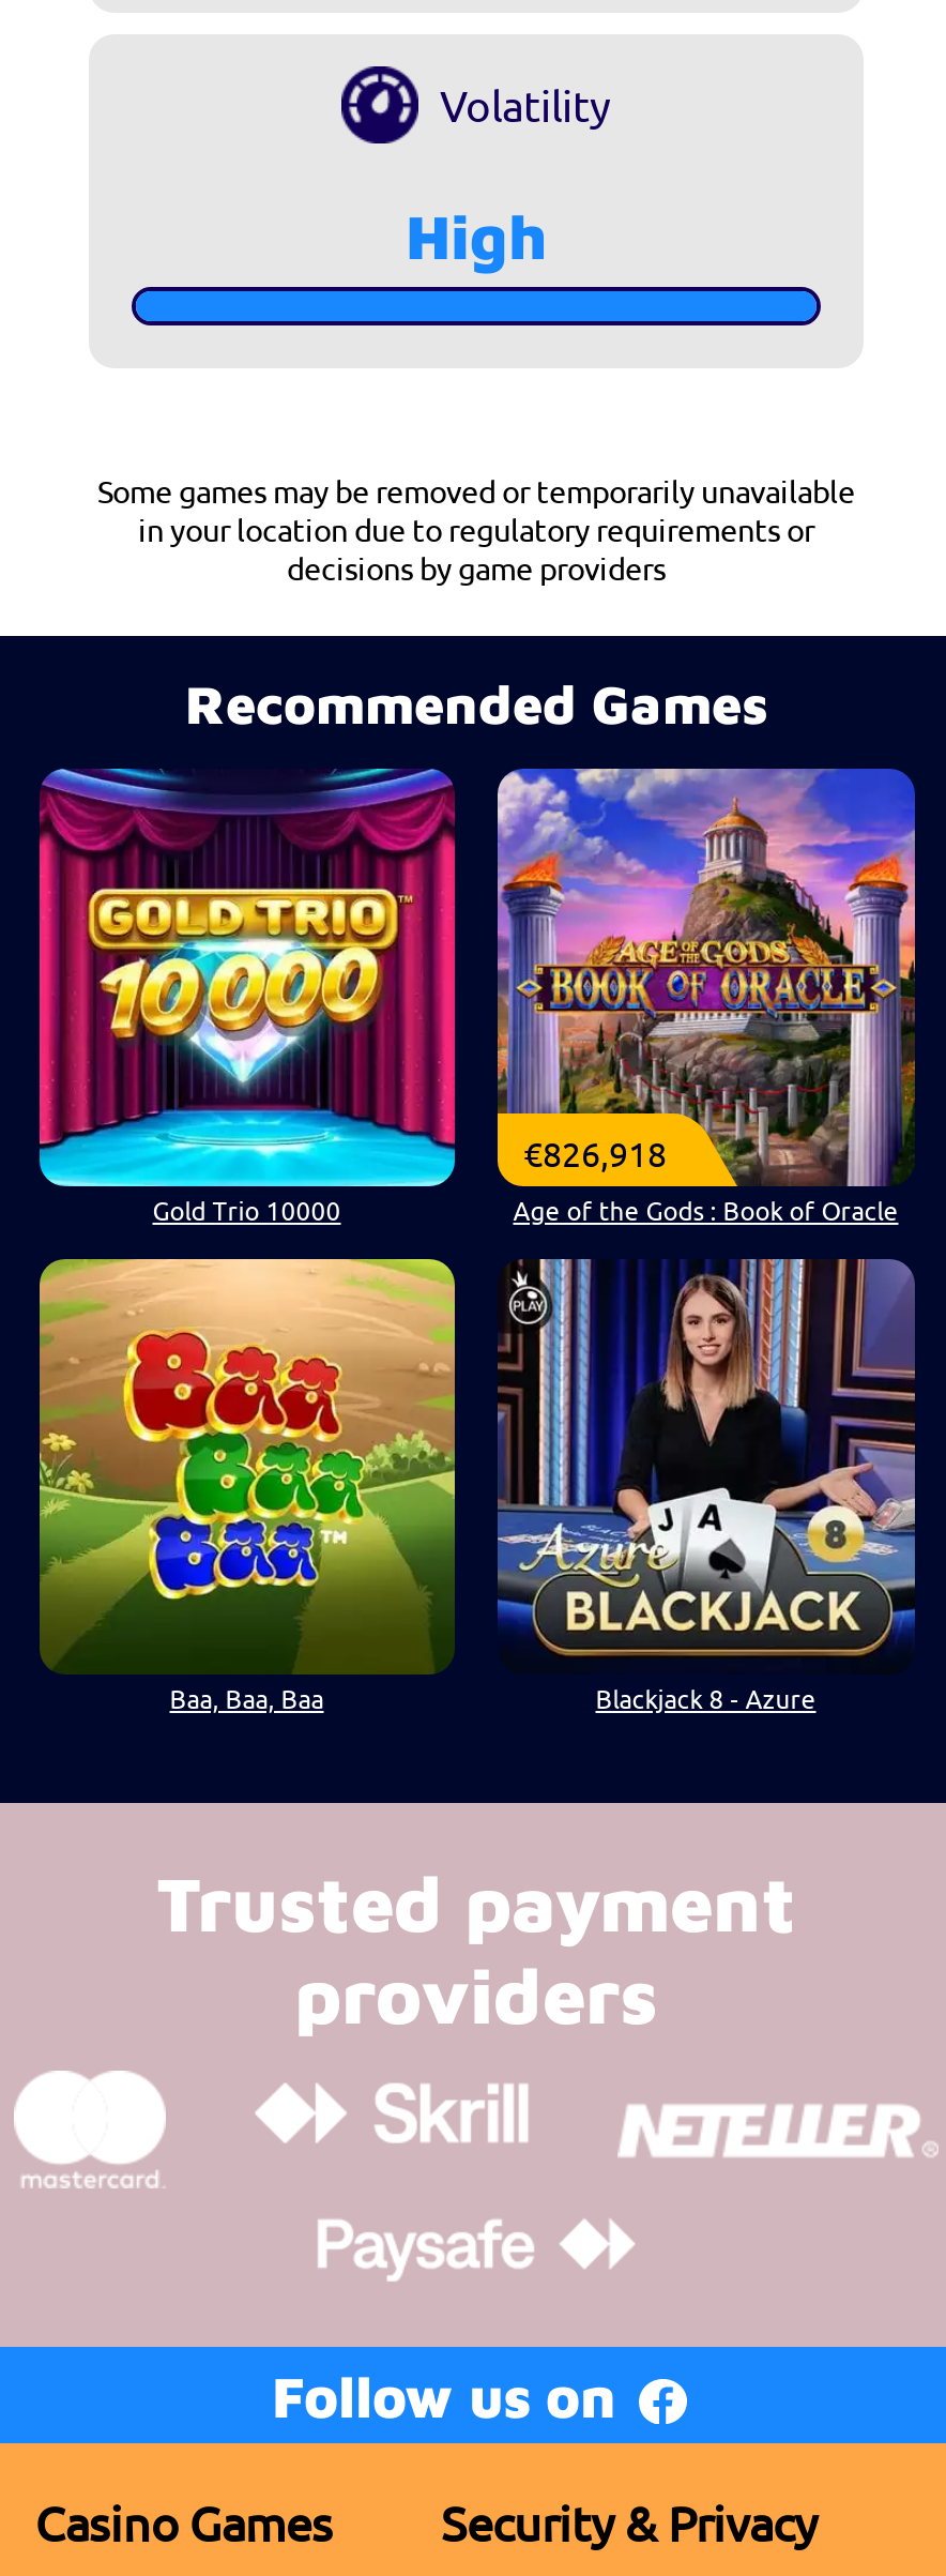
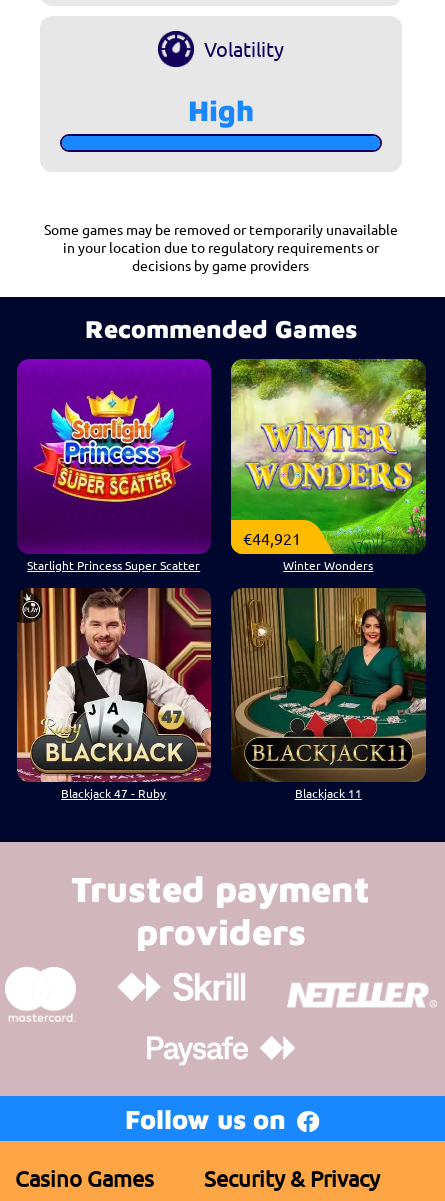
[37,767,457,1227] [image] | Gold Trio 10000 -> [16,358,212,573] [image] | Starlight Princess Super Scatter
[495,767,917,1227] [image] | €826,918 | Age of the Gods : Book of Oracle -> [230,358,427,573] [image] | €44,921 | Winter Wonders
[37,1257,816,1716] [image] | Baa, Baa, Baa | Blackjack 8 - Azure -> [16,587,362,801] [image] | Blackjack 47 - Ruby | Blackjack 11
[495,1257,917,1672] [image] -> [231,587,427,782] [image]

